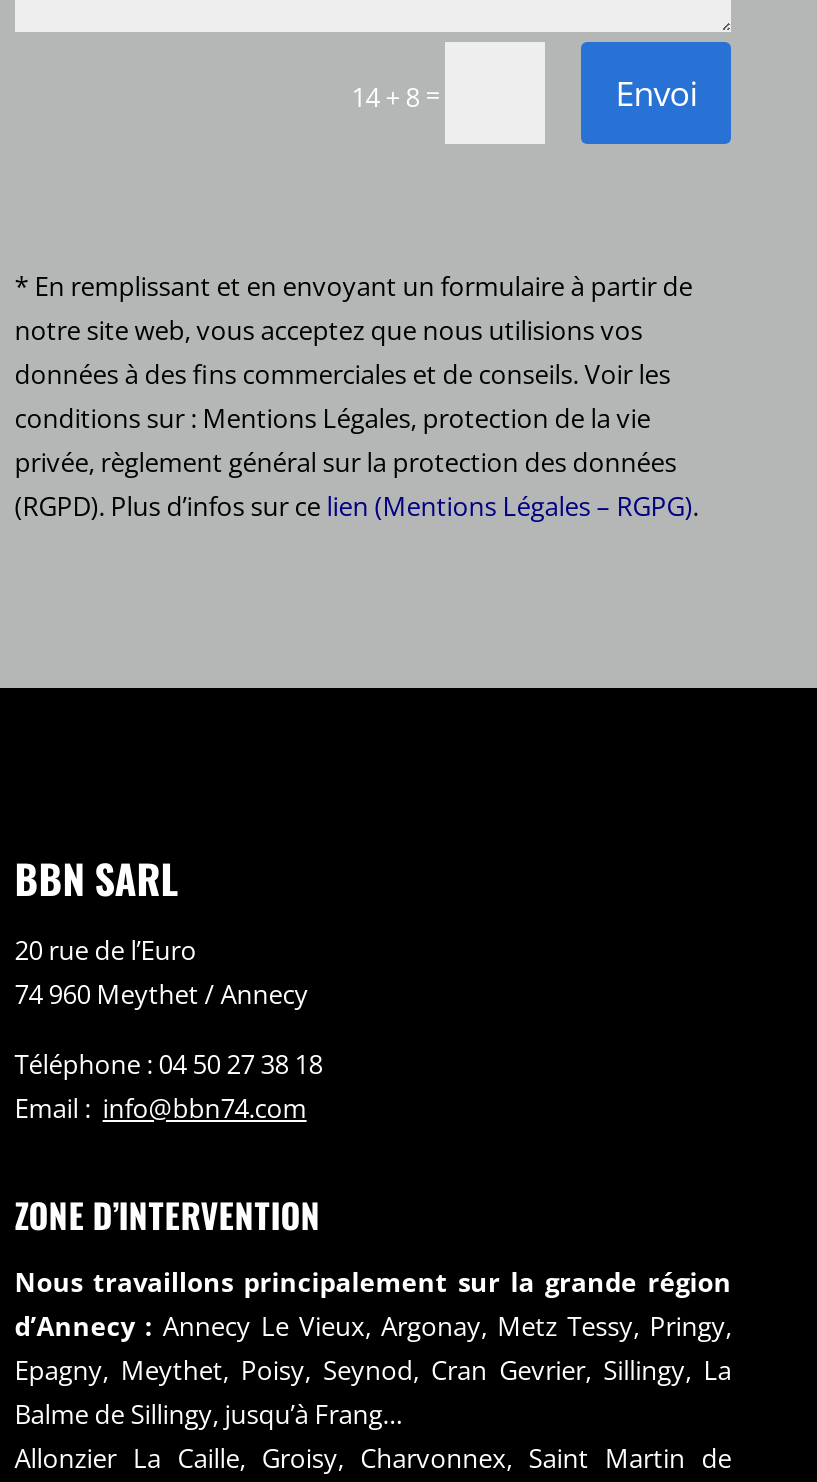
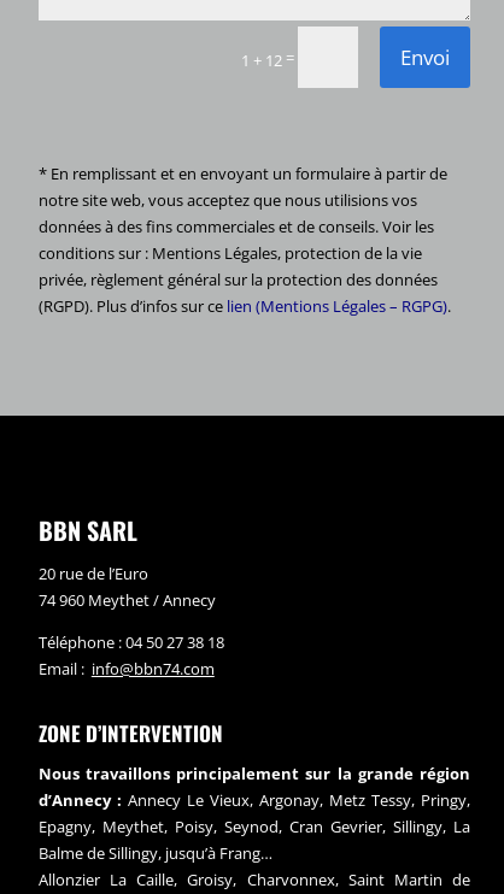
[351,77,445,116] 14 + 8 = -> [241,47,298,71] 1 + 12 =

